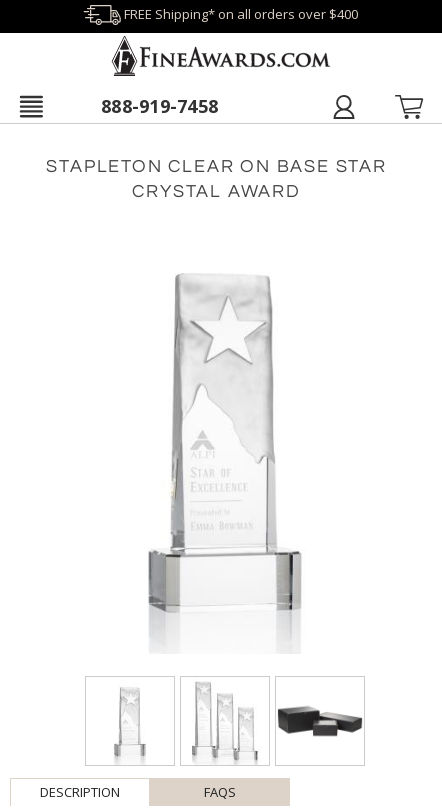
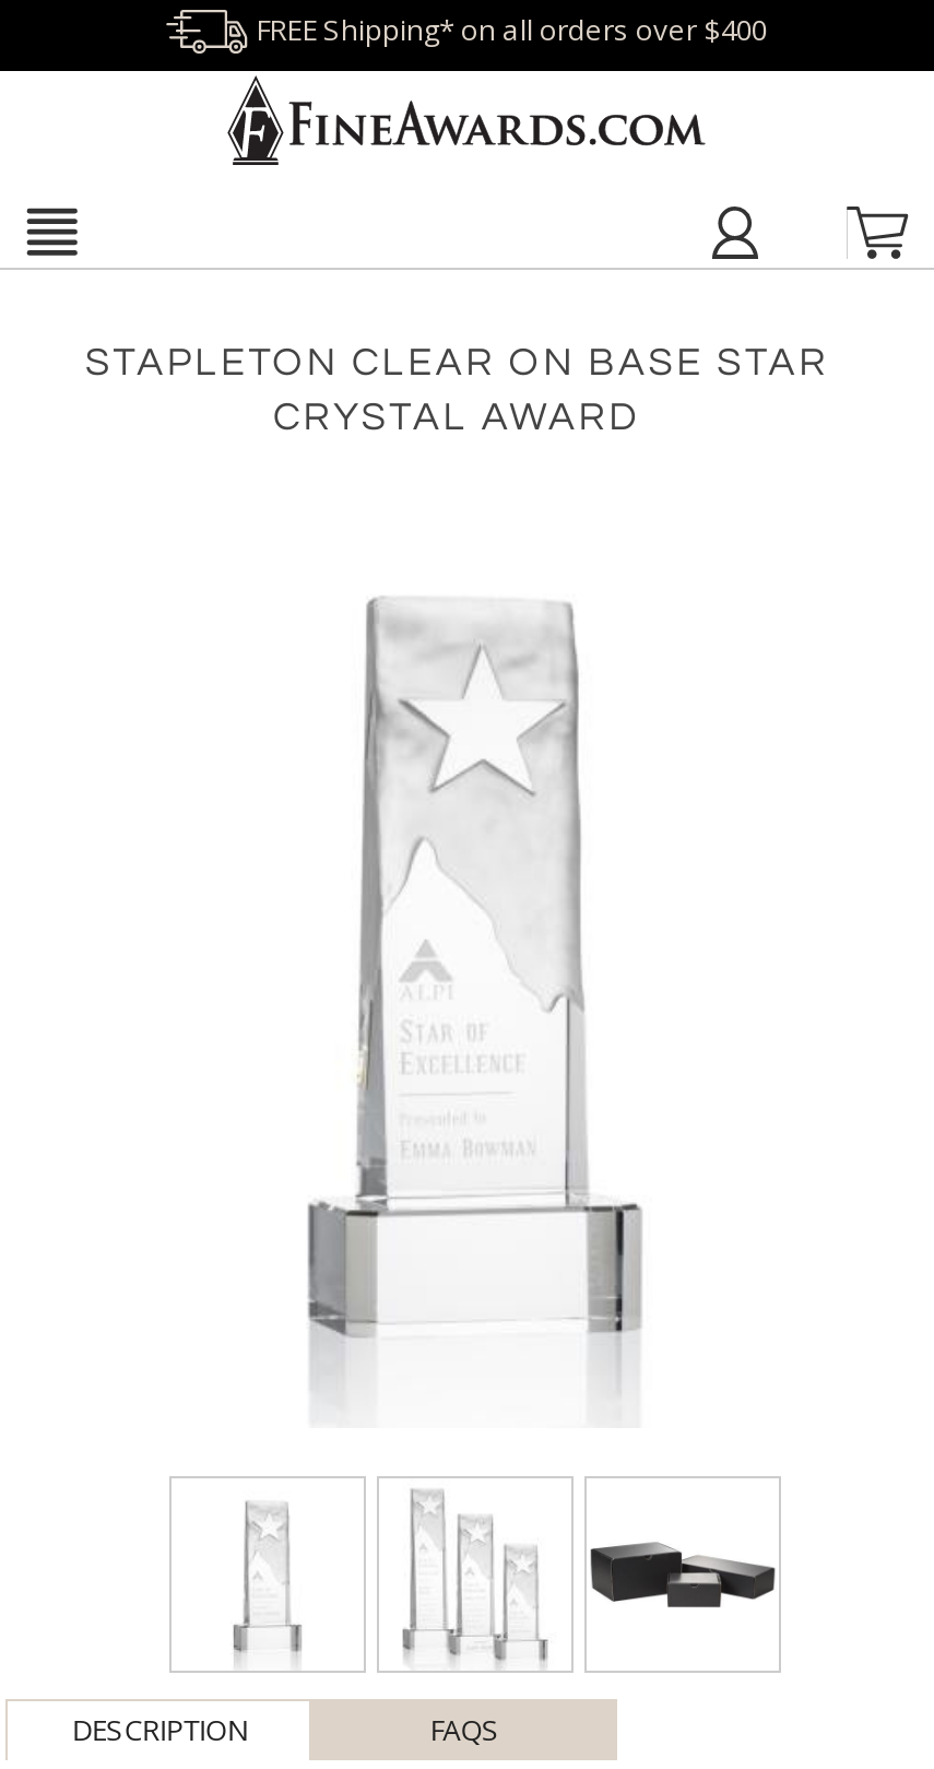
[101,94,218,118] 888-919-7458 -> none

